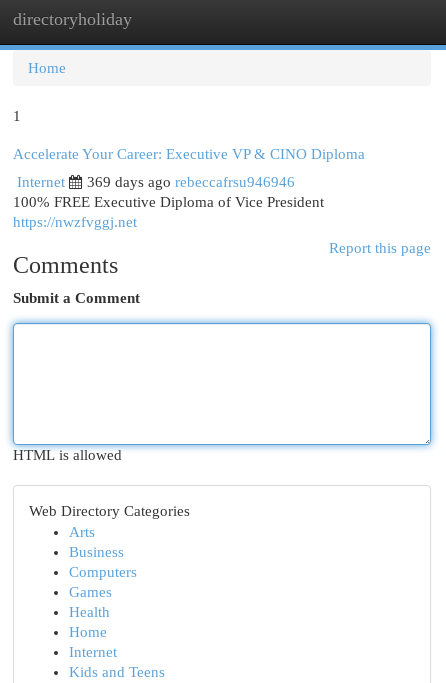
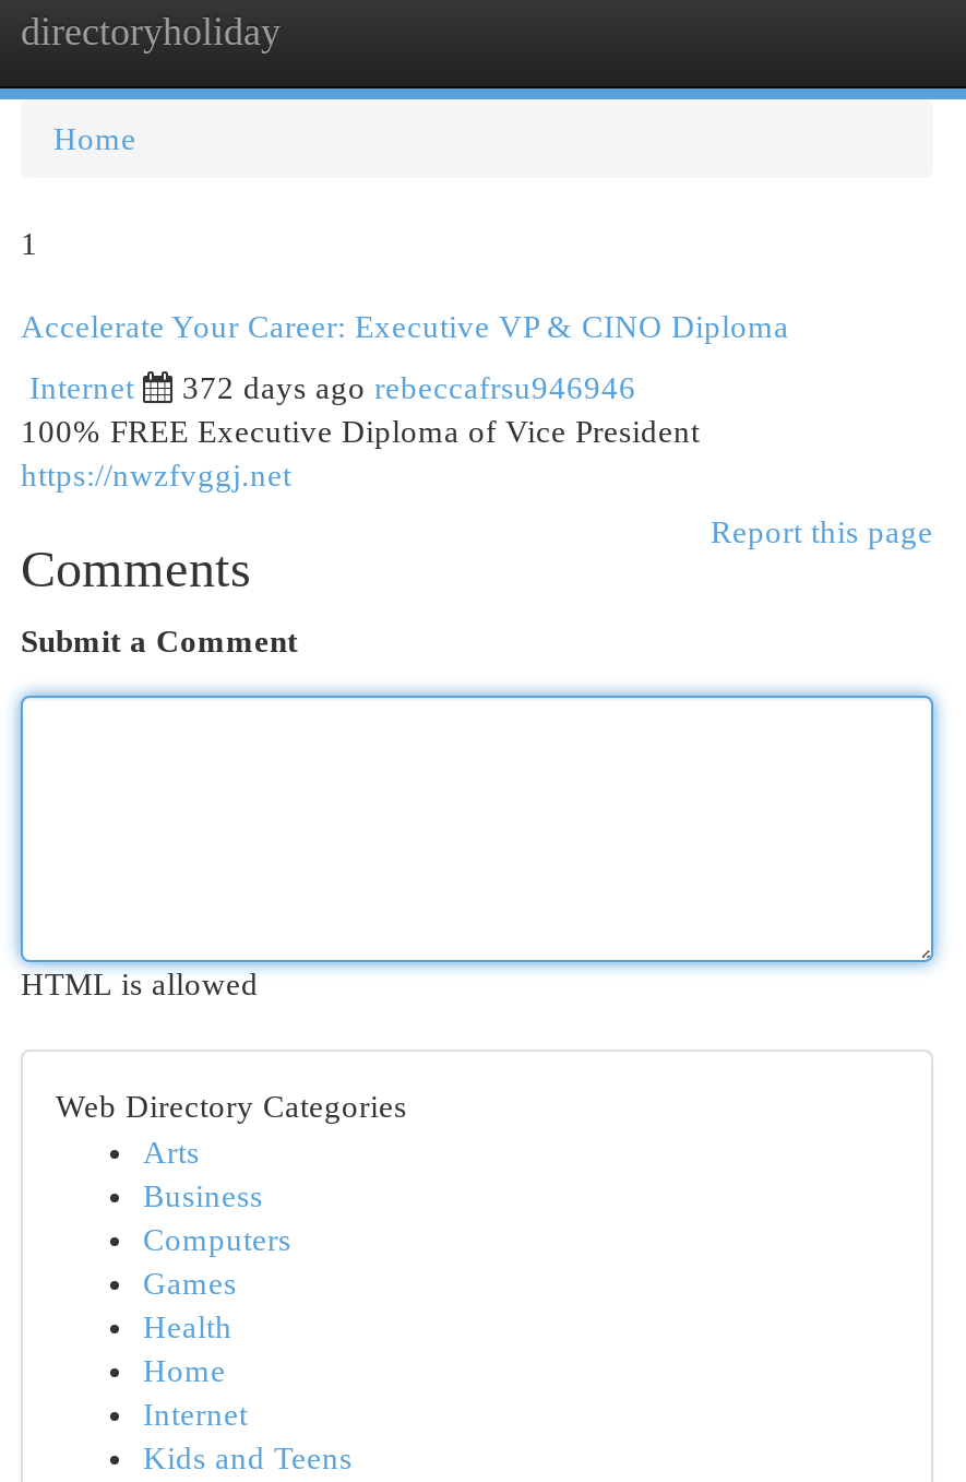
[87,174,295,190] 369 days ago rebeccafrsu946946 -> [182,370,636,405] 372 days ago rebeccafrsu946946

